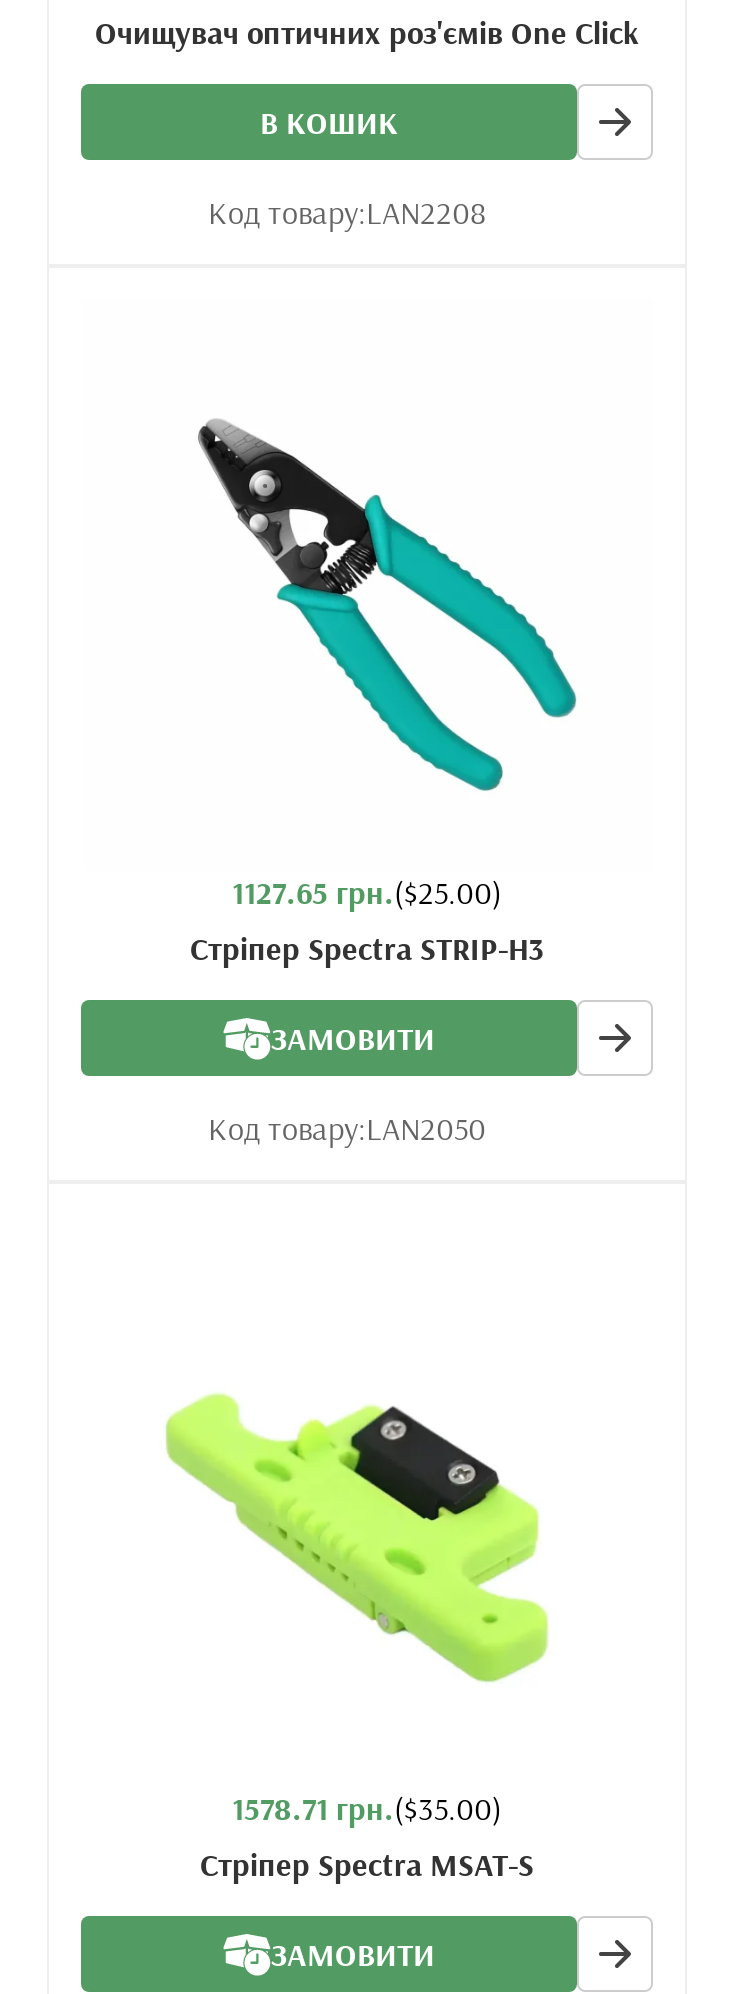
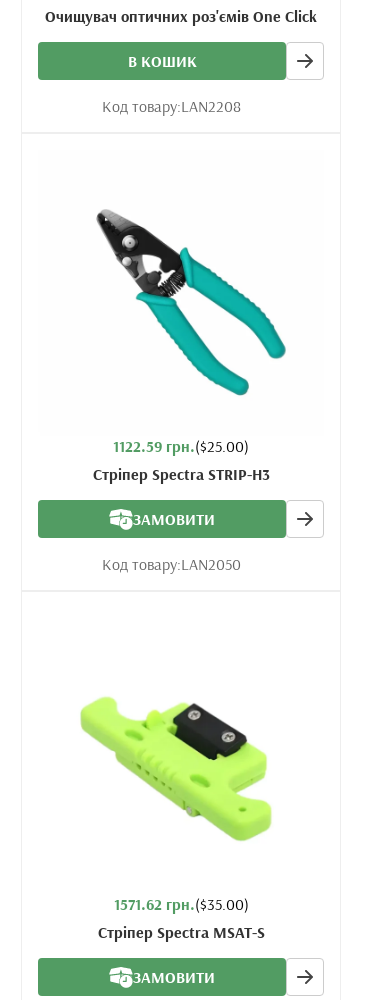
[232,872,502,912] 1127.65 грн.($25.00) -> [113,436,249,456] 1122.59 грн.($25.00)
[232,1788,502,1828] 1578.71 грн.($35.00) -> [113,894,248,914] 1571.62 грн.($35.00)

